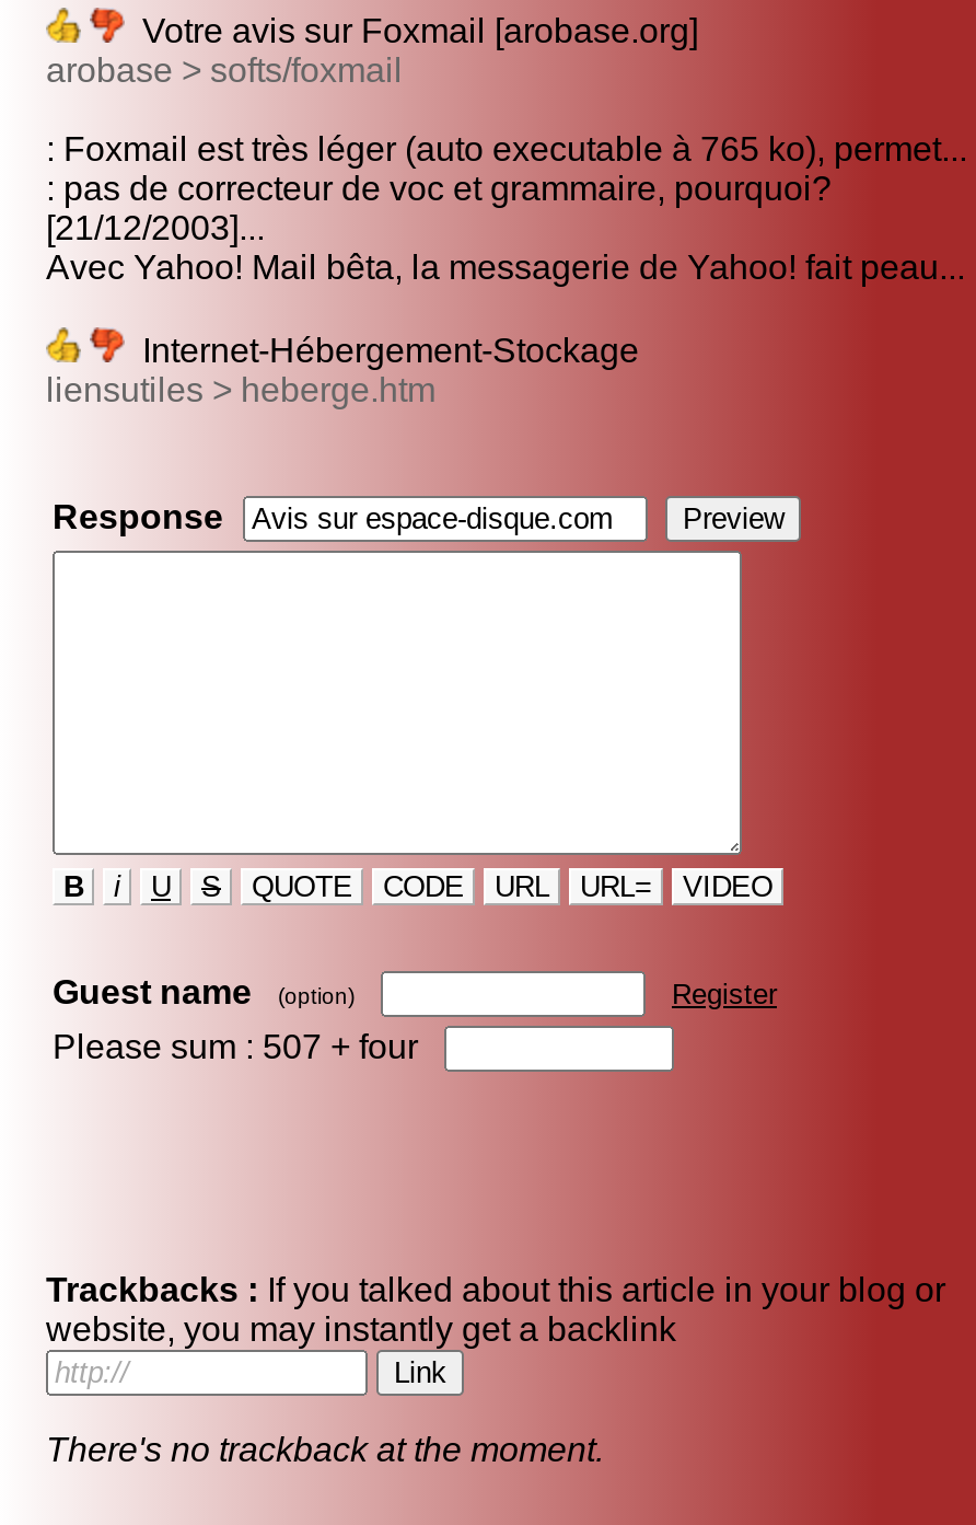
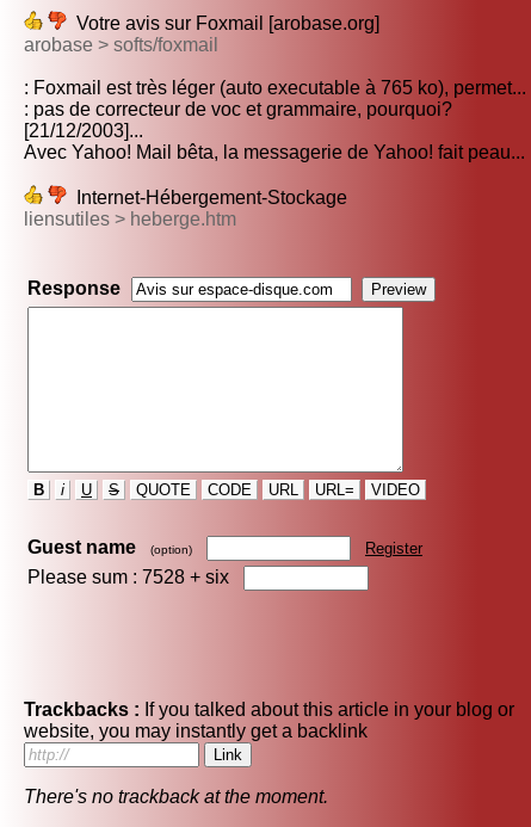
[53,1028,444,1065] Please sum : 507 + four -> [27,567,243,587] Please sum : 7528 + six

